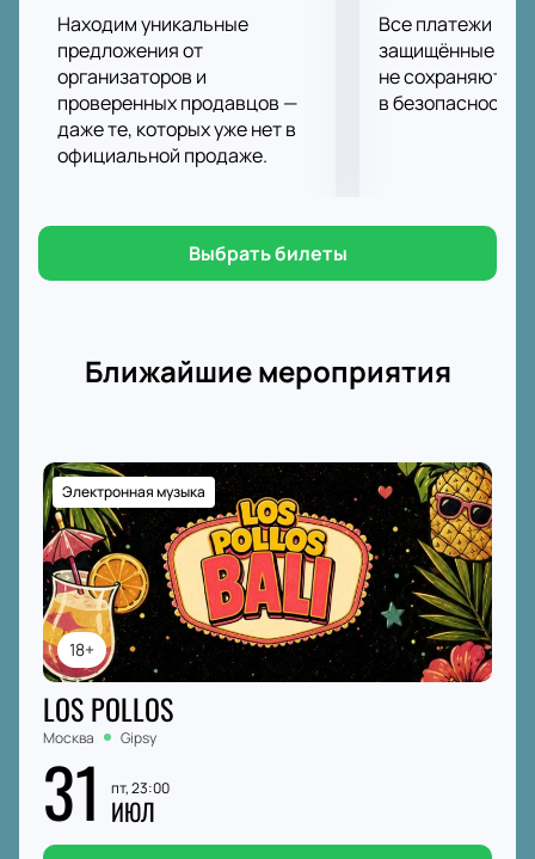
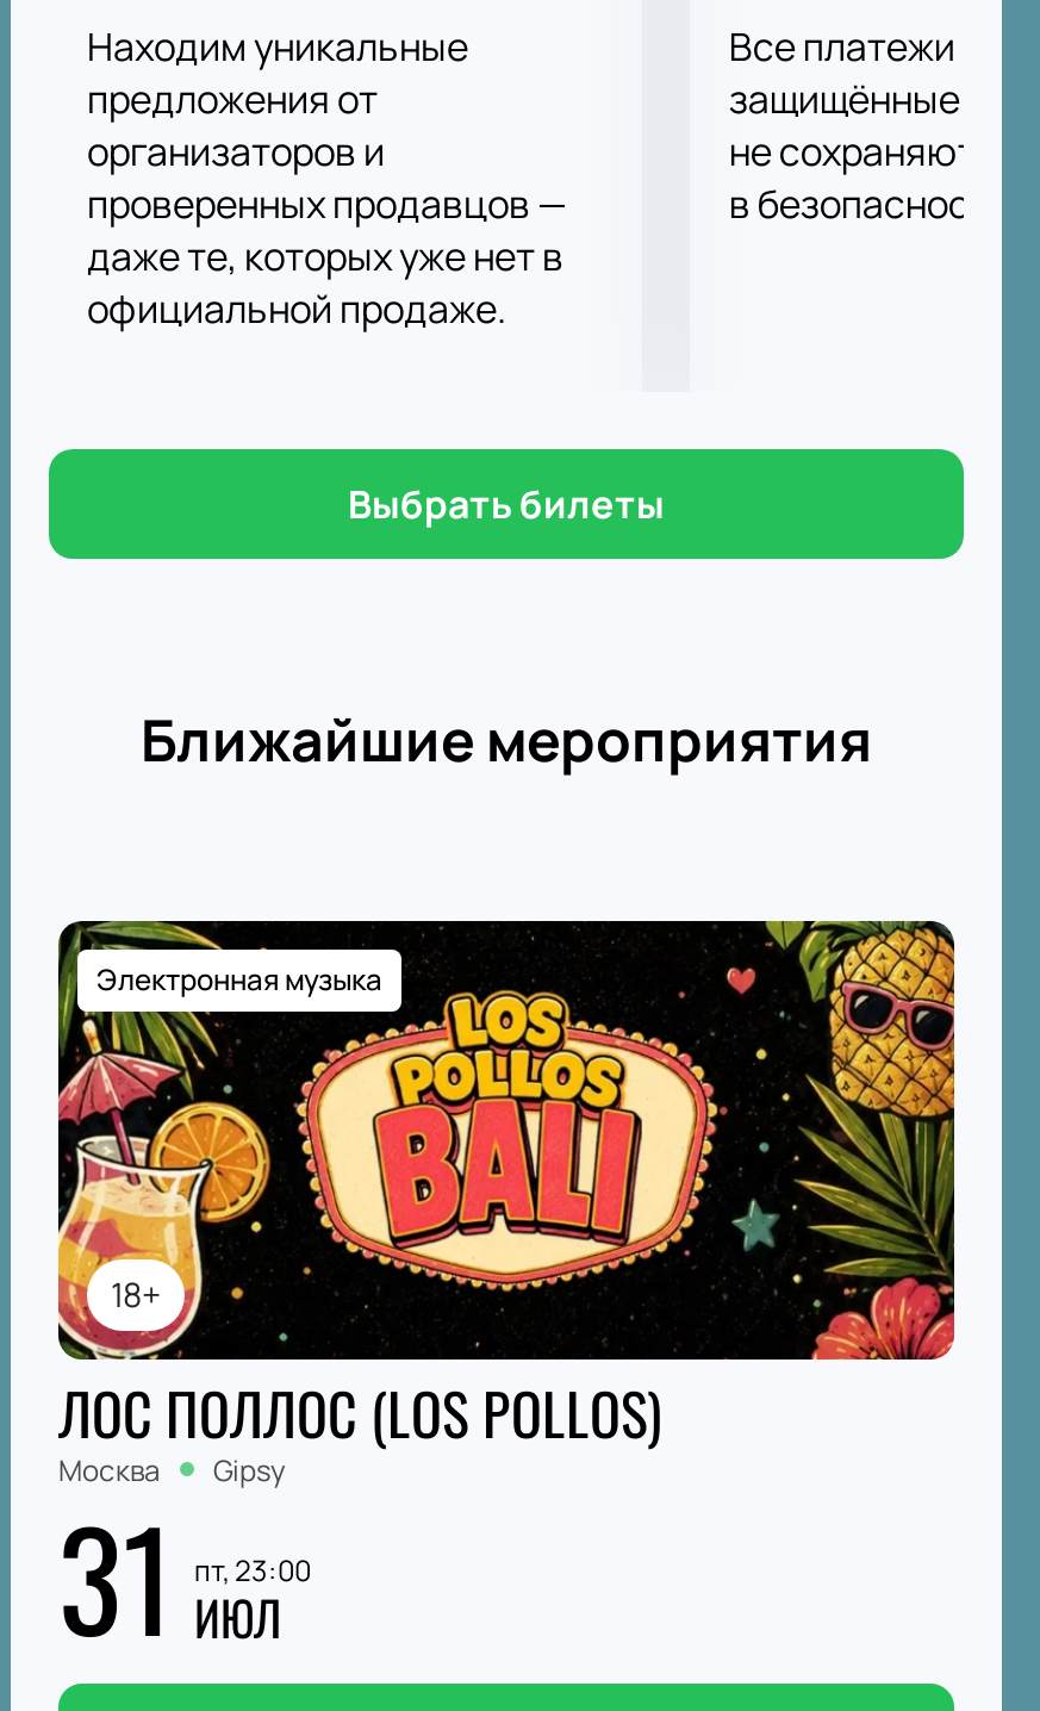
[43,687,173,730] LOS POLLOS -> [58,1370,661,1456] ЛОС ПОЛЛОС (LOS POLLOS)

